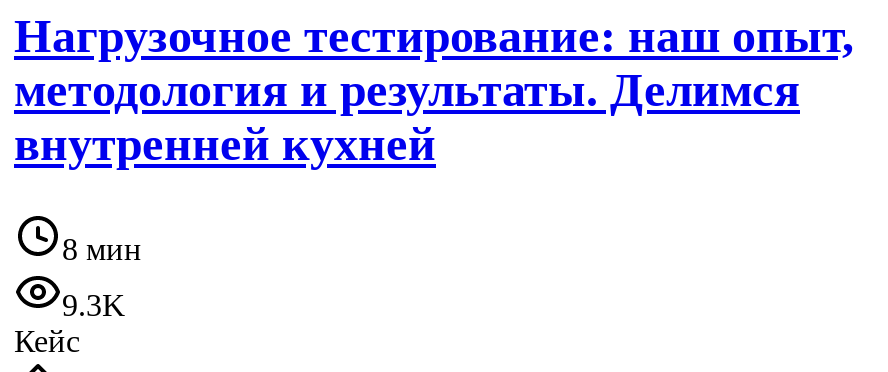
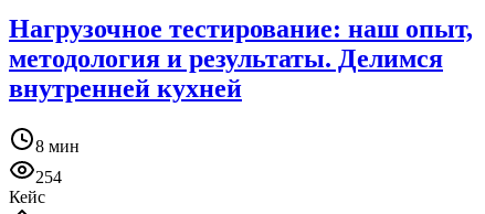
[62,287,126,321] 9.3K -> [35,167,62,186] 254

